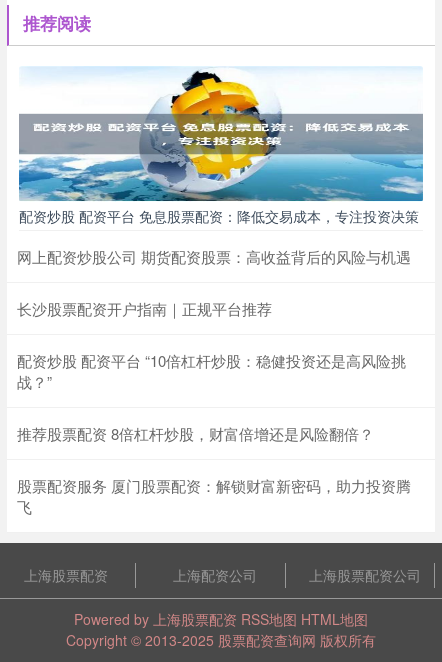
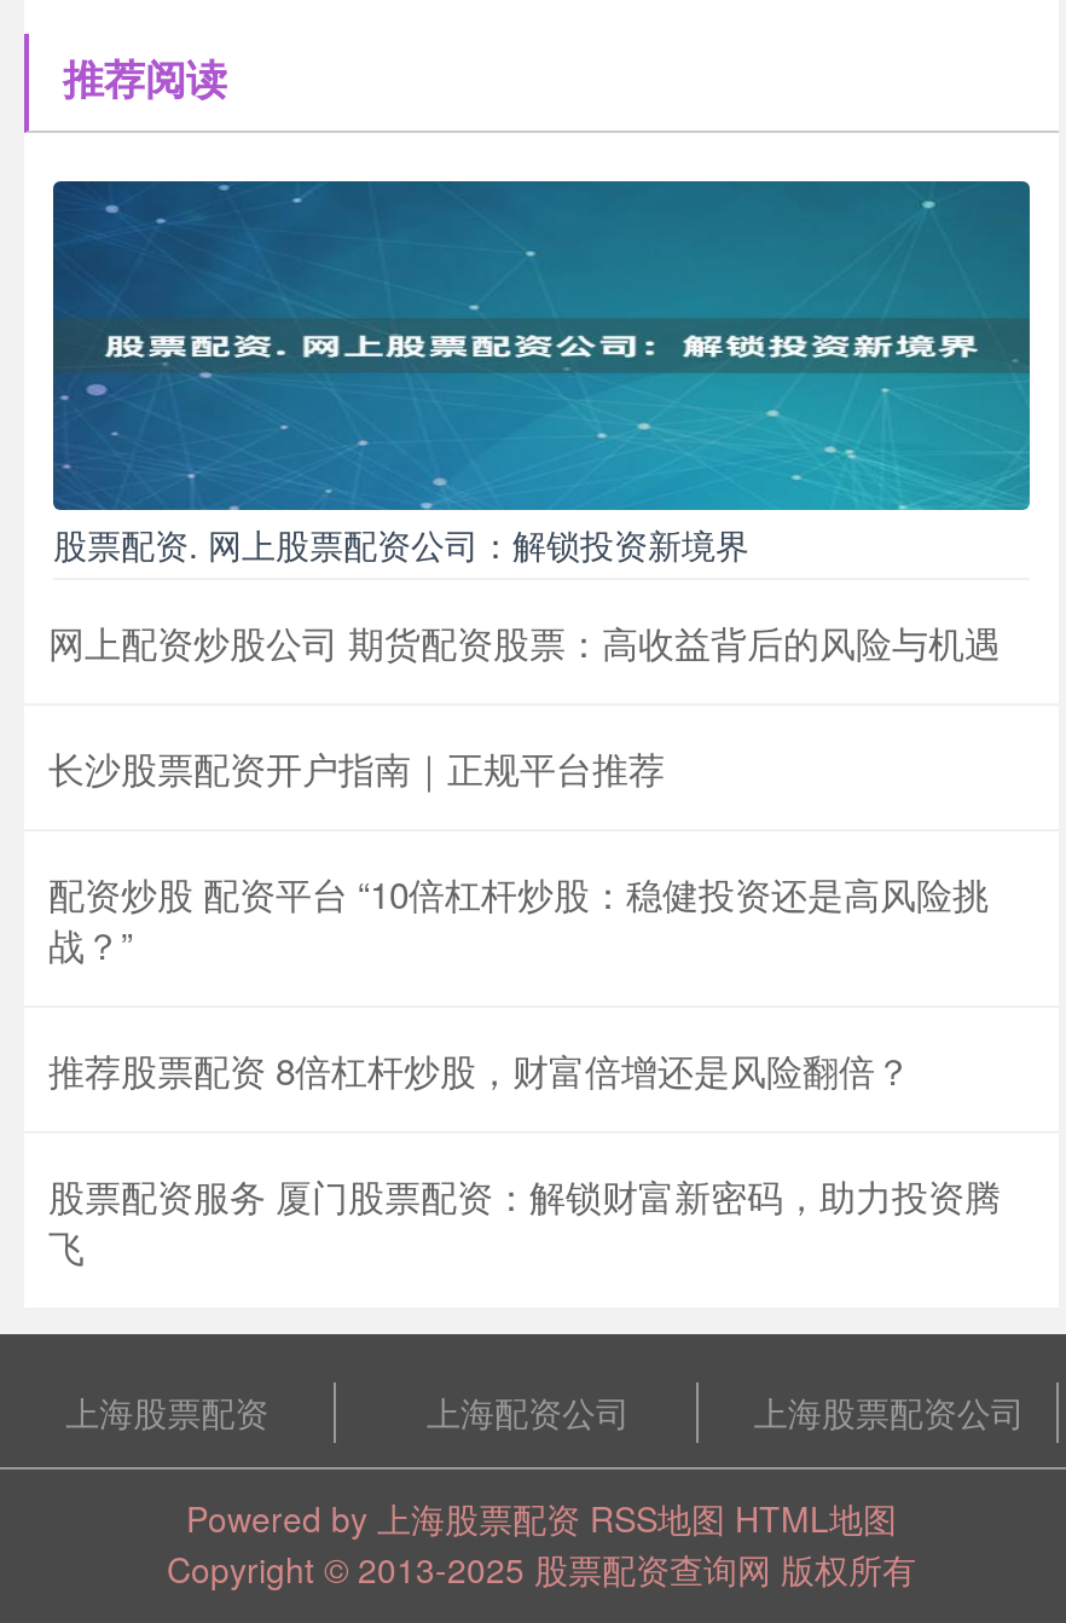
[18,66,424,226] [image] | 配资炒股 配资平台 免息股票配资：降低交易成本，专注投资决策 -> [51,179,1032,567] [image] | 股票配资. 网上股票配资公司：解锁投资新境界

